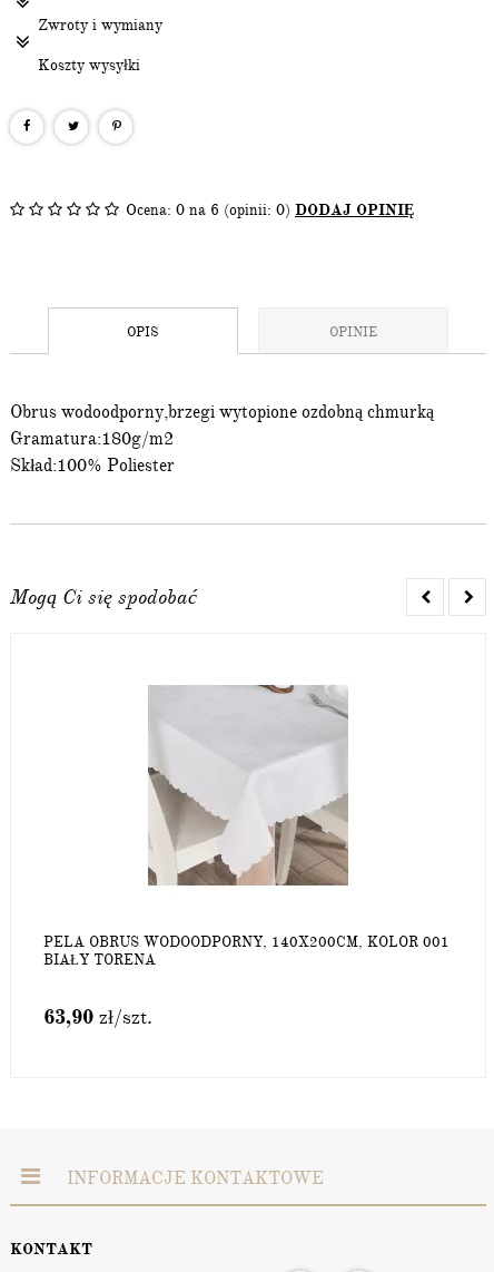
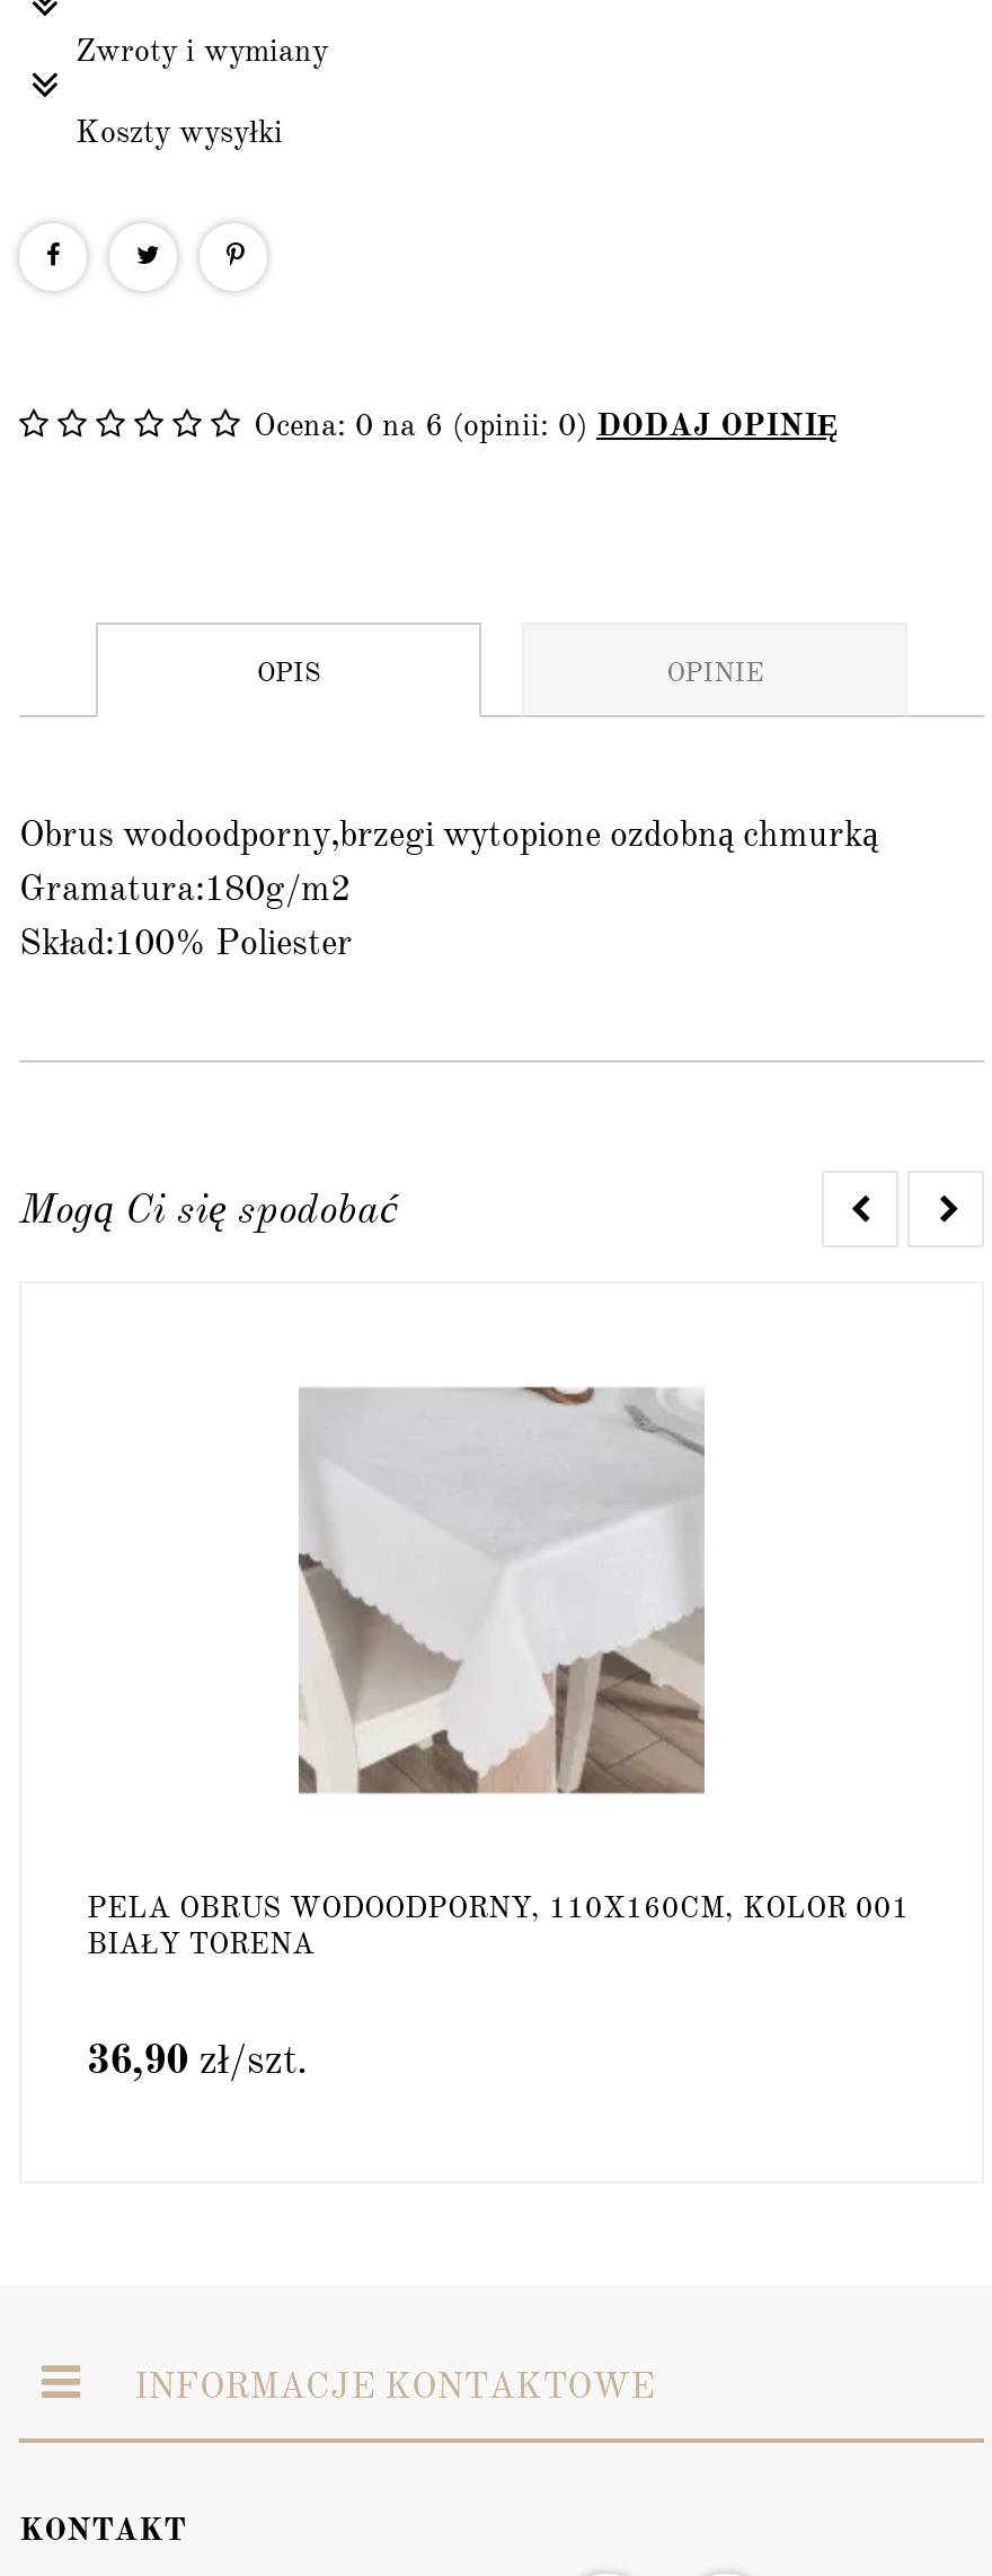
[43,933,449,951] PELA OBRUS WODOODPORNY, 140X200CM, KOLOR 001 -> [87,1890,910,1926] PELA OBRUS WODOODPORNY, 110X160CM, KOLOR 001
[43,1005,152,1029] 63,90 zł/szt. -> [87,2035,308,2084] 36,90 zł/szt.

